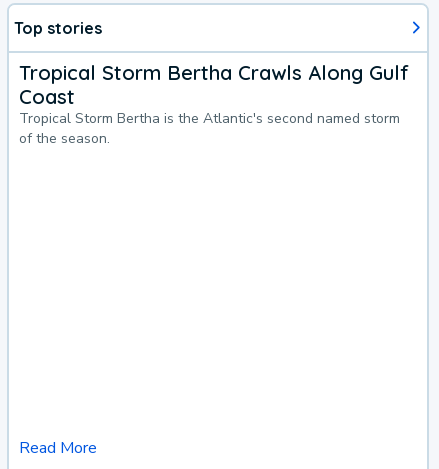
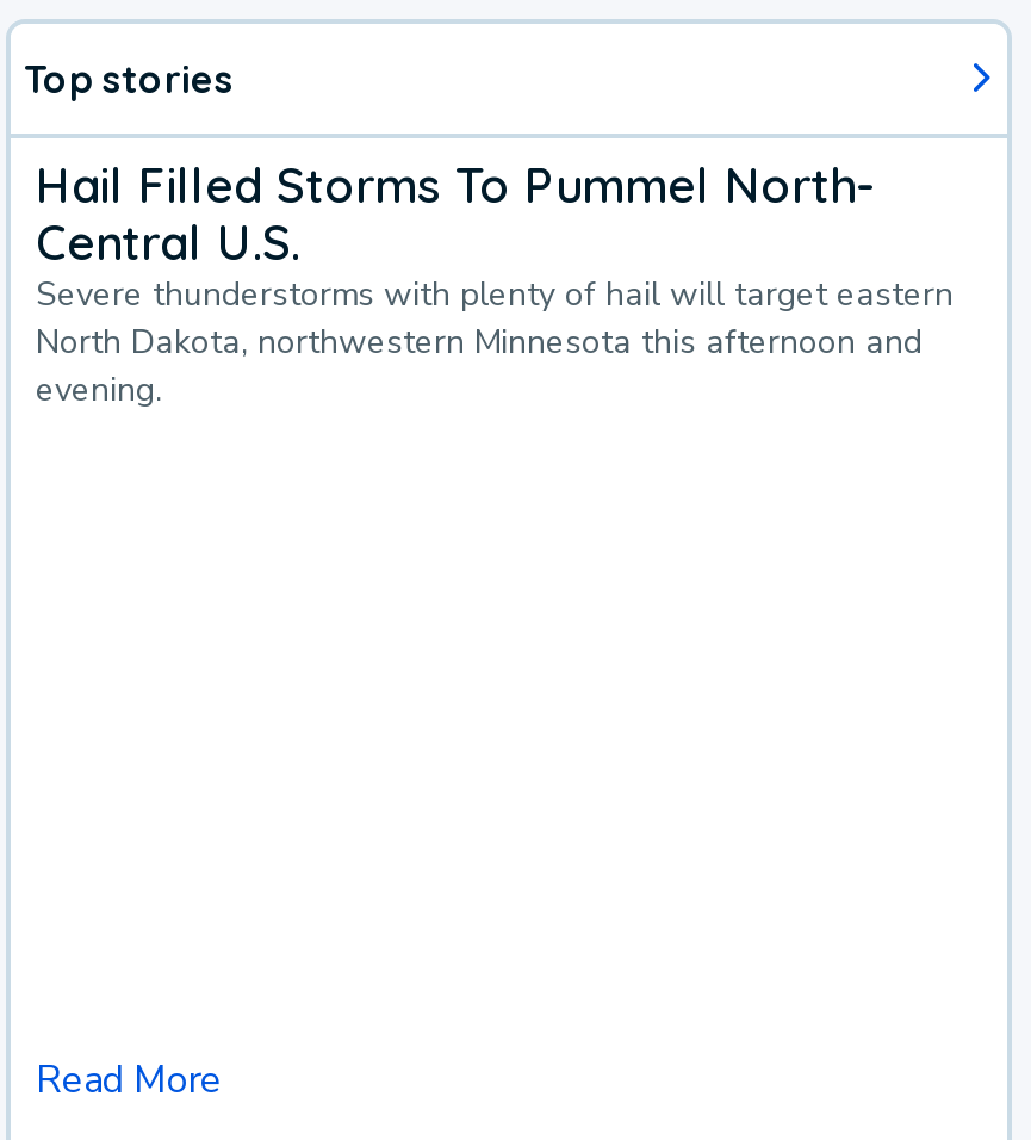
[19,60,409,148] Tropical Storm Bertha Crawls Along Gulf | Coast | Tropical Storm Bertha is the Atlantic's second named storm | of the season. -> [36,154,953,412] Hail Filled Storms To Pummel North- | Central U.S. | Severe thunderstorms with plenty of hail will target eastern | North Dakota, northwestern Minnesota this afternoon and | evening.

